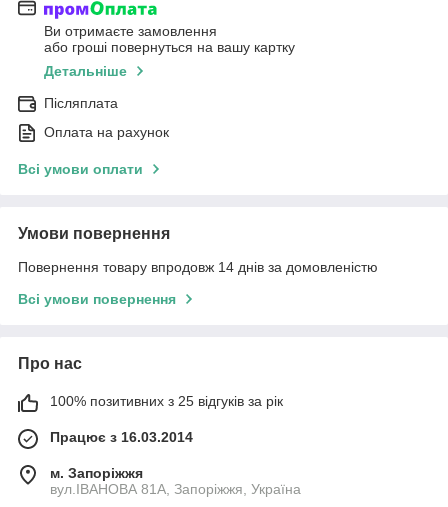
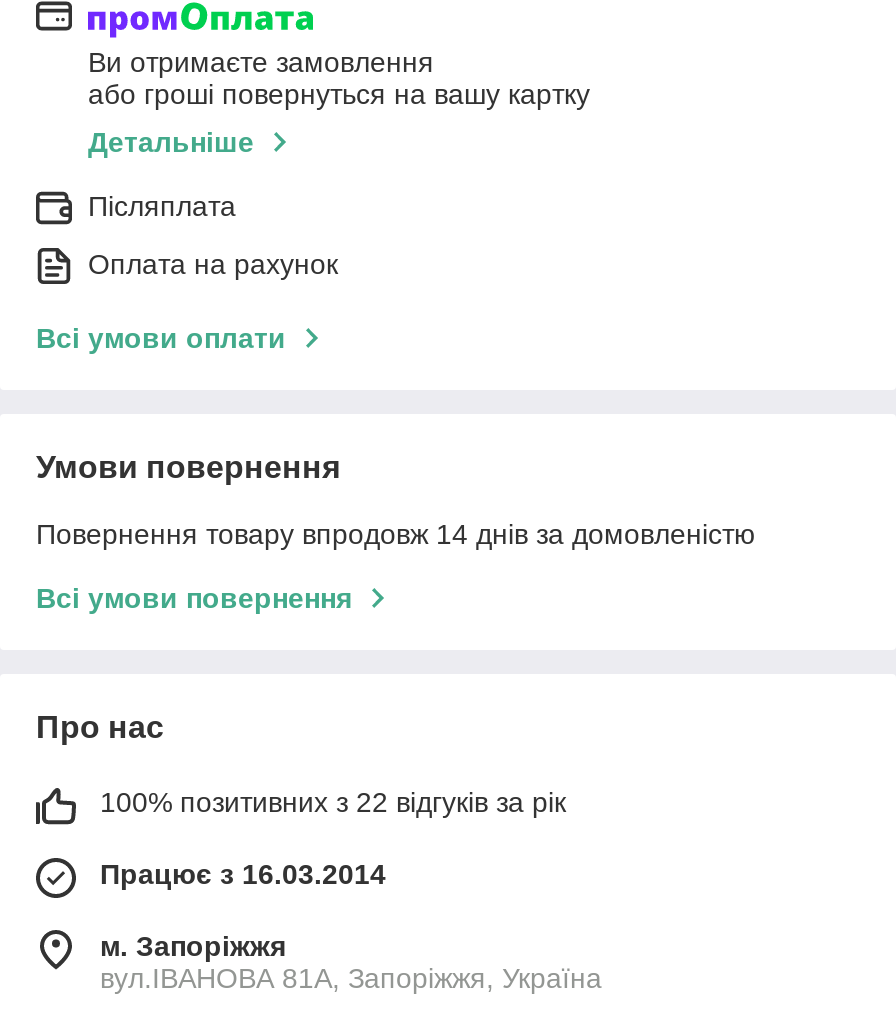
[50,393,283,409] 100% позитивних з 25 відгуків за рік -> [100,786,566,818] 100% позитивних з 22 відгуків за рік

